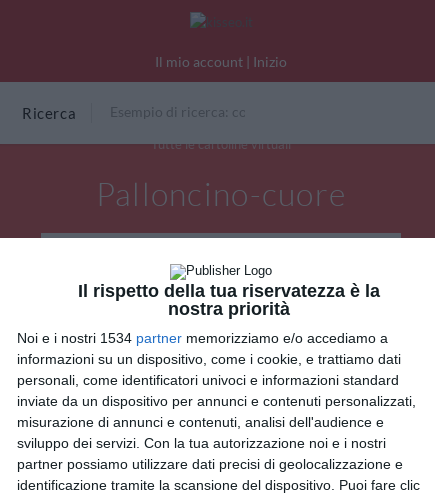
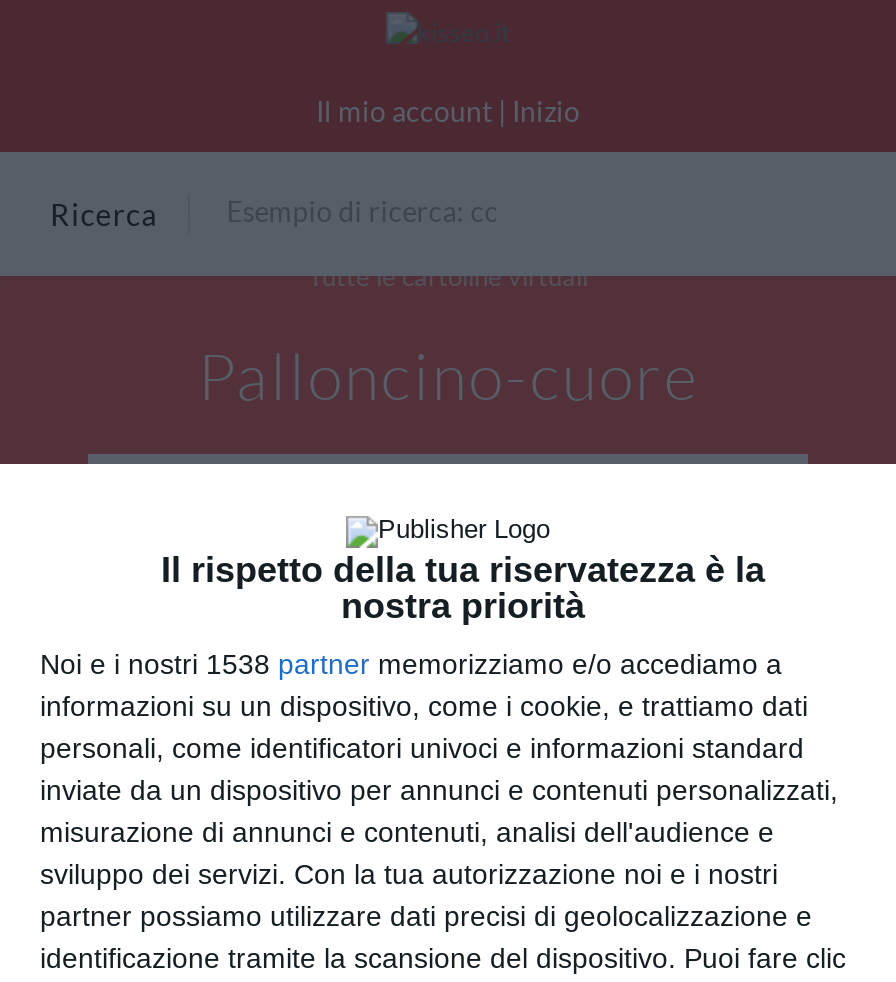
[17,330,388,346] Noi e i nostri 1534 partner memorizziamo e/o accediamo a -> [40,649,782,681] Noi e i nostri 1538 partner memorizziamo e/o accediamo a

